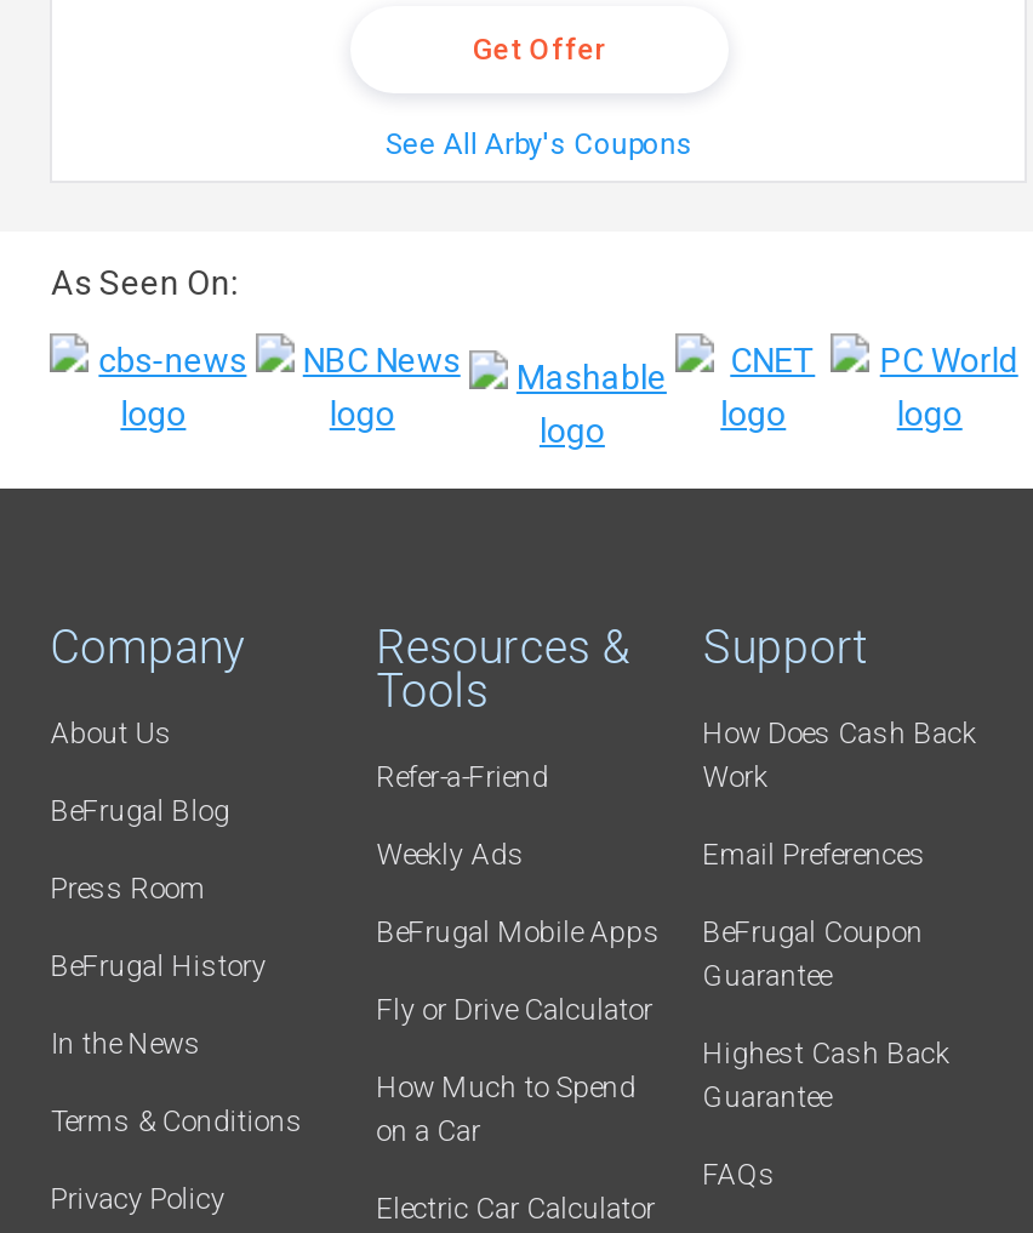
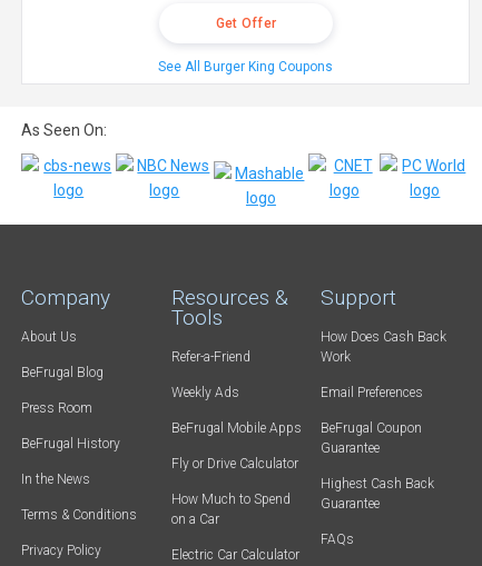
[385,128,693,162] See All Arby's Coupons -> [159,59,333,75] See All Burger King Coupons

